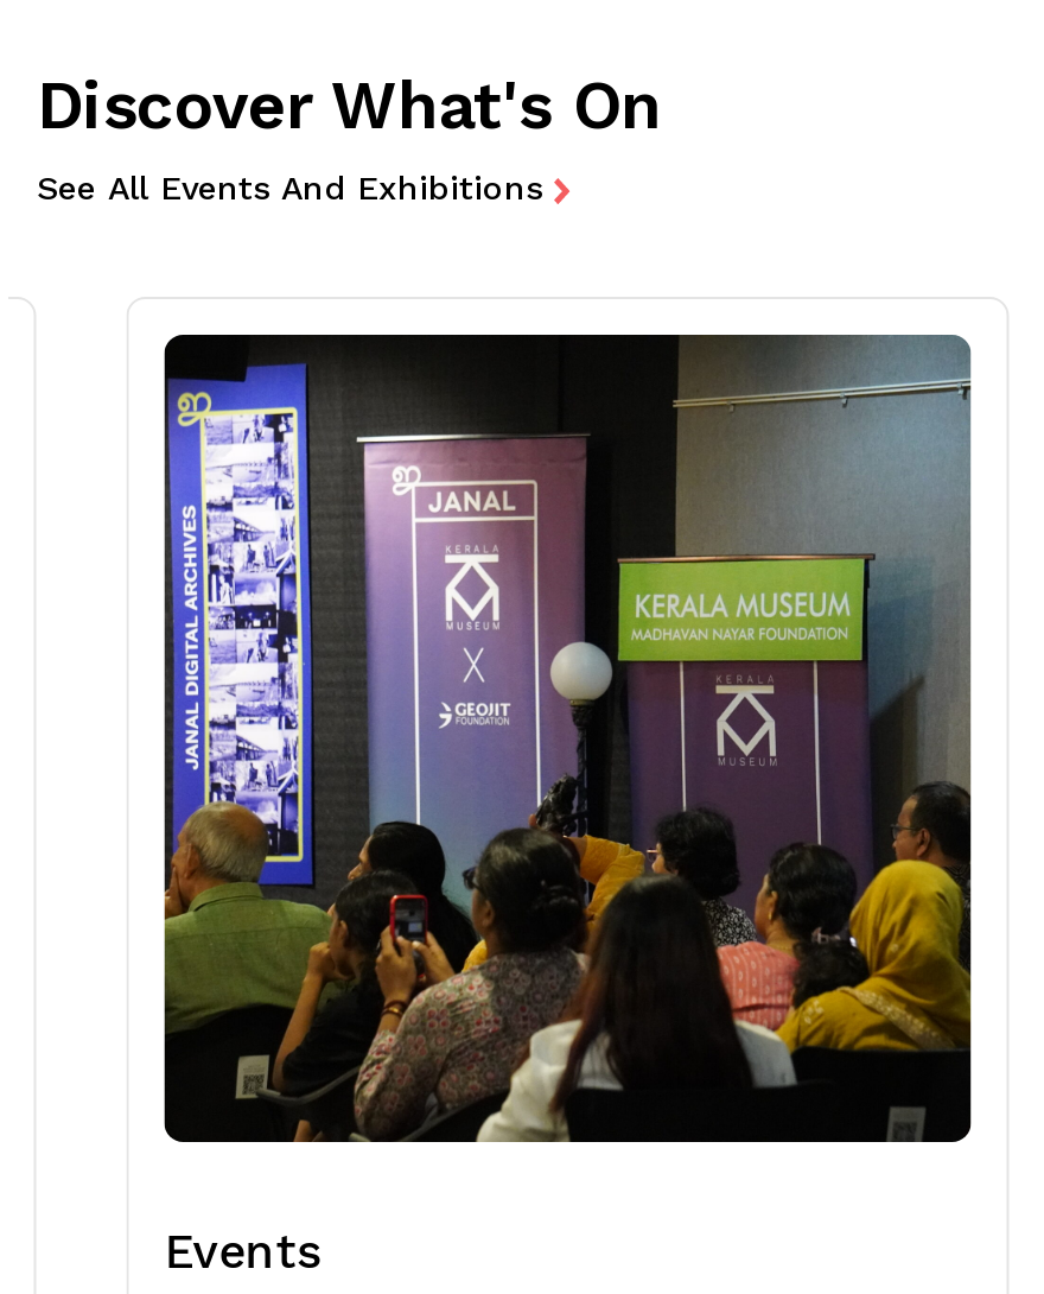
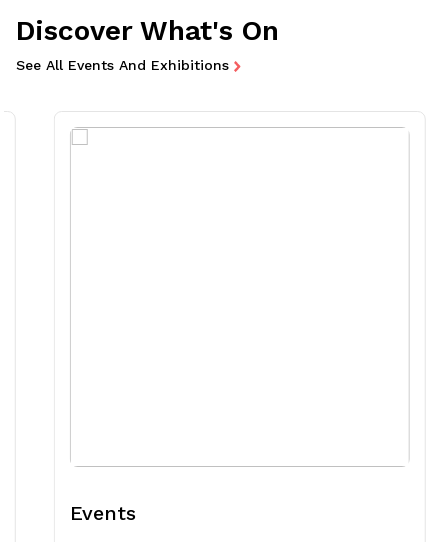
[163,332,974,1144] [image] -> none

